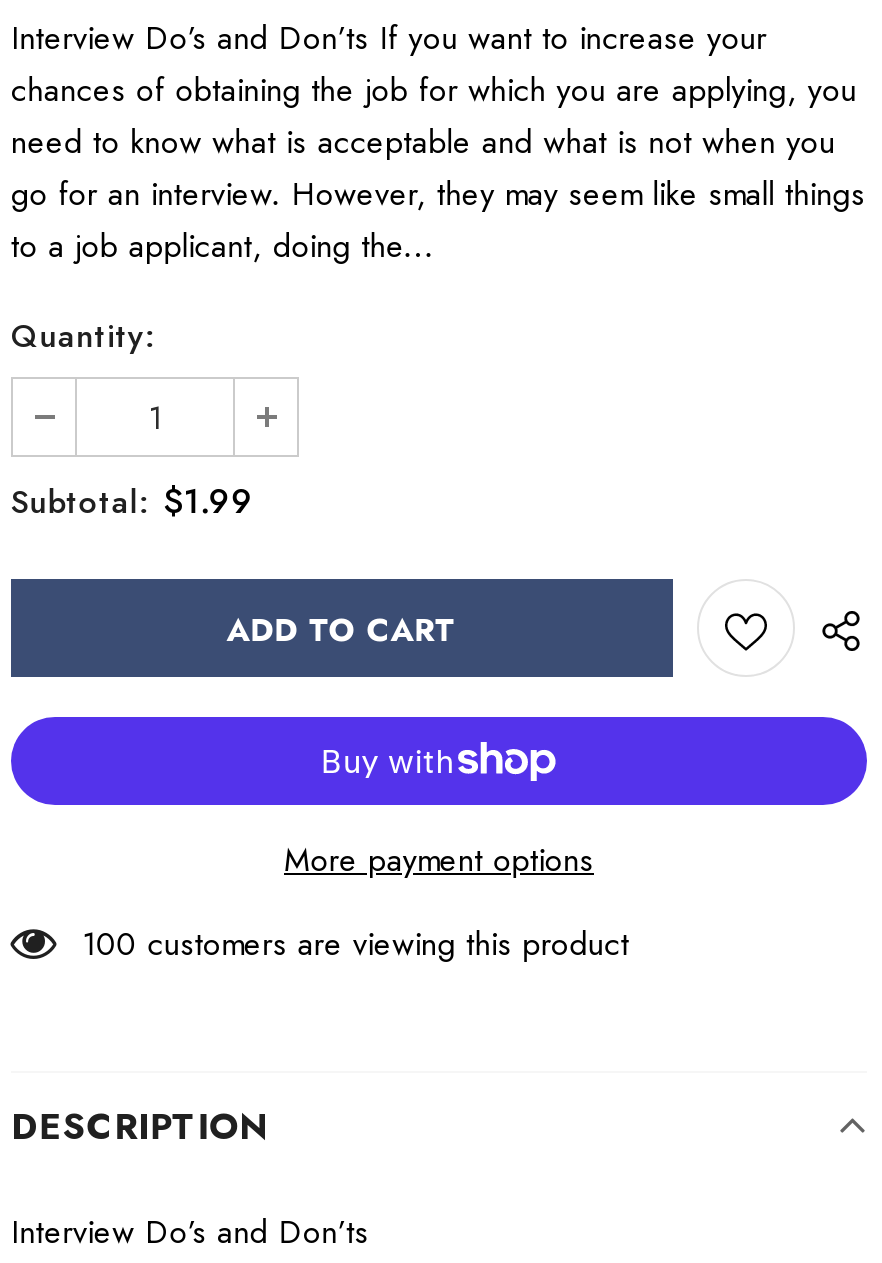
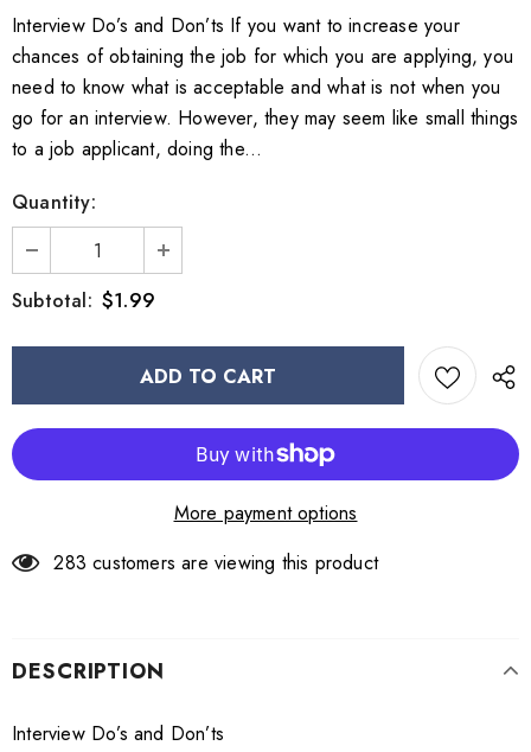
[82,921,629,967] 100 customers are viewing this product -> [54,549,378,576] 283 customers are viewing this product

